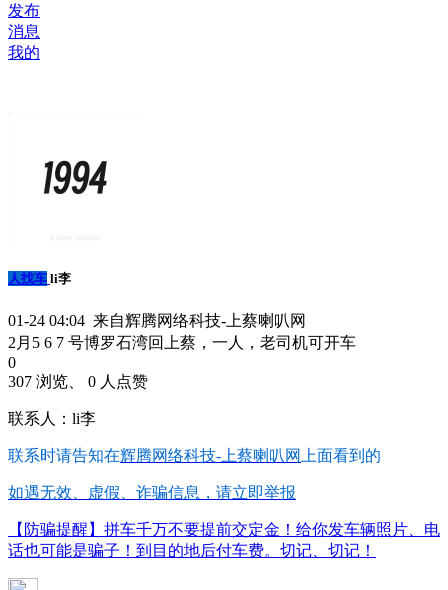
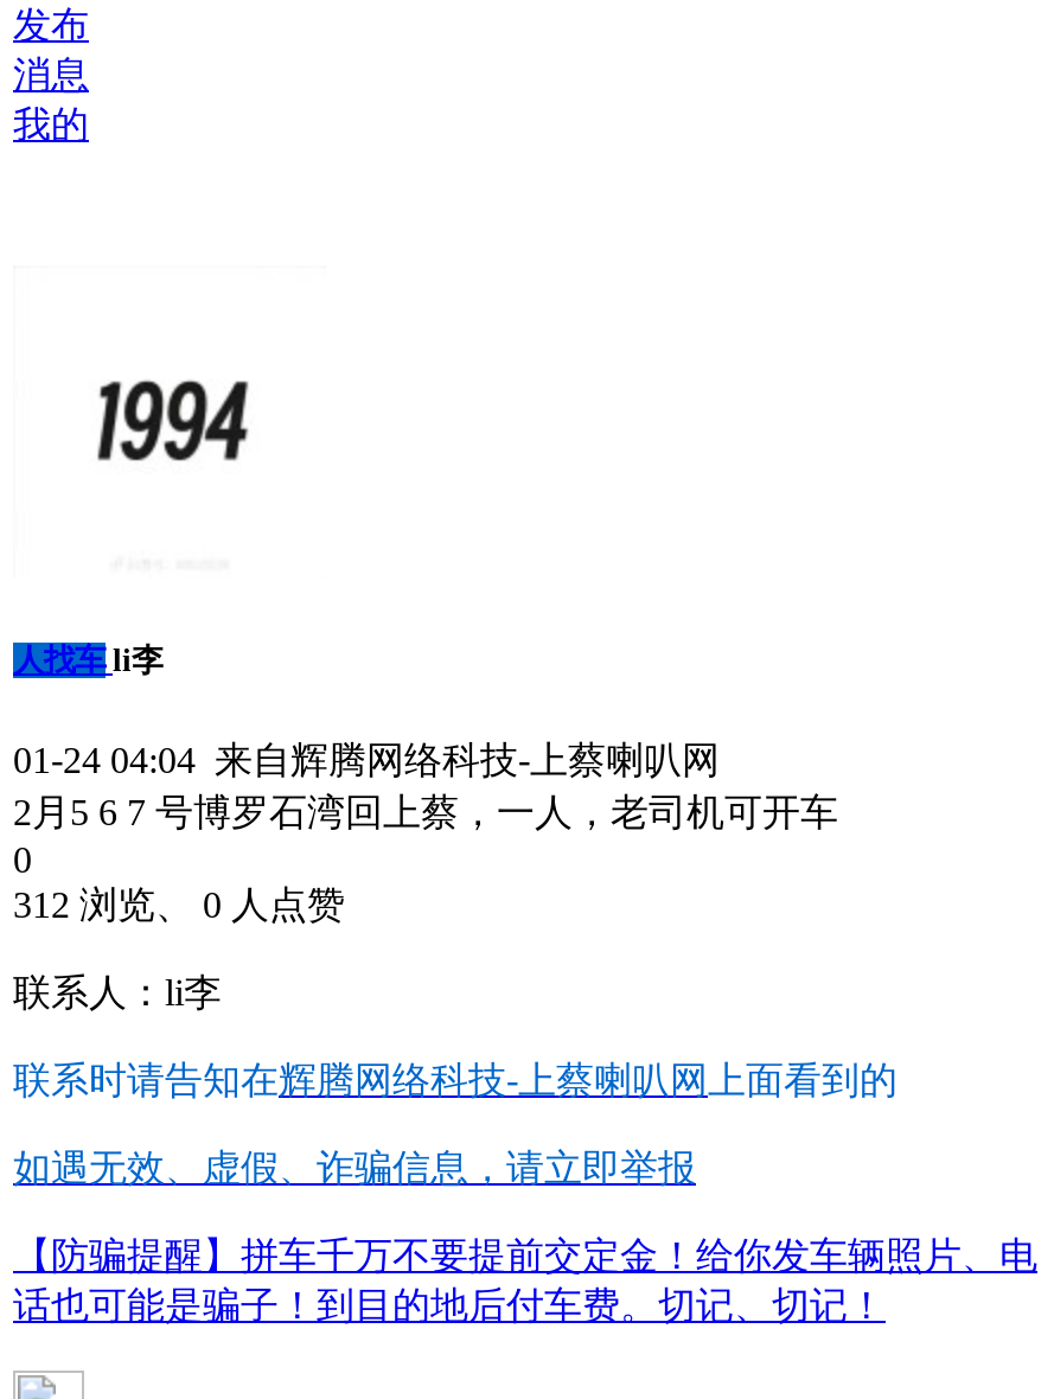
[8,372,148,389] 307 浏览、 0 人点赞 -> [13,883,345,924] 312 浏览、 0 人点赞

